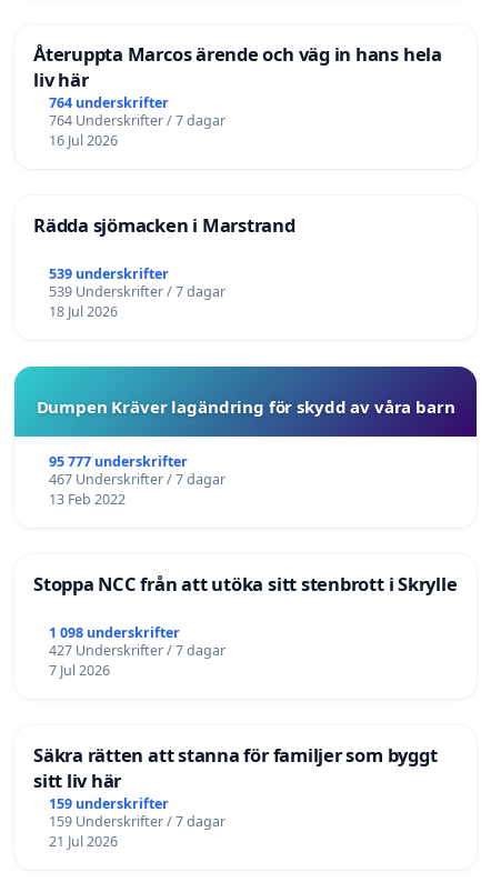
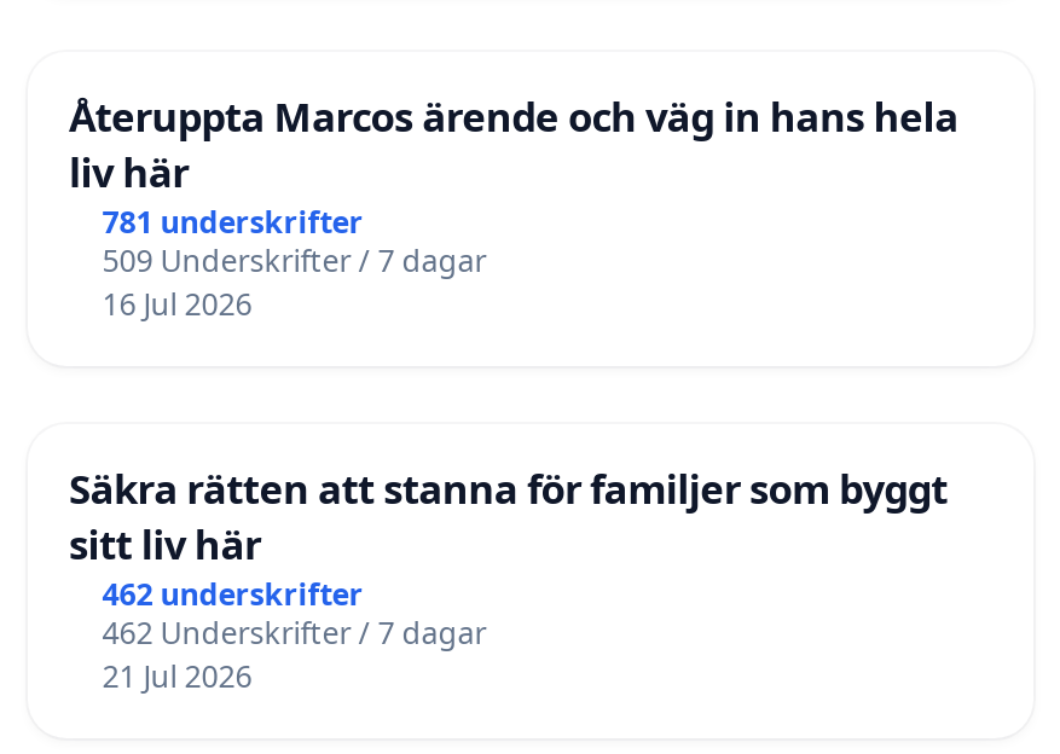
[49,93,169,112] 764 underskrifter -> [102,202,363,243] 781 underskrifter
[49,111,225,130] 764 Underskrifter / 7 dagar -> [102,240,487,282] 509 Underskrifter / 7 dagar
[33,212,295,321] Rädda sjömacken i Marstrand | 539 underskrifter | 539 Underskrifter / 7 dagar | 18 Jul 2026 -> none
[33,395,457,679] Dumpen Kräver lagändring för skydd av våra barn | 95 777 underskrifter | 467 Underskrifter / 7 dagar | 13 Feb 2022 | Stoppa NCC från att utöka sitt stenbrott i Skrylle | 1 098 underskrifter | 427 Underskrifter / 7 dagar | 7 Jul 2026 -> none
[49,794,169,813] 159 underskrifter -> [102,573,363,615] 462 underskrifter
[49,811,225,830] 159 Underskrifter / 7 dagar -> [102,612,487,653] 462 Underskrifter / 7 dagar

